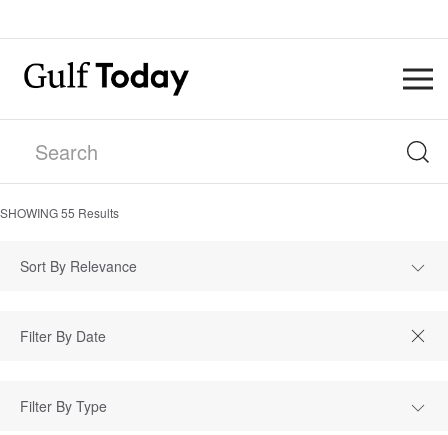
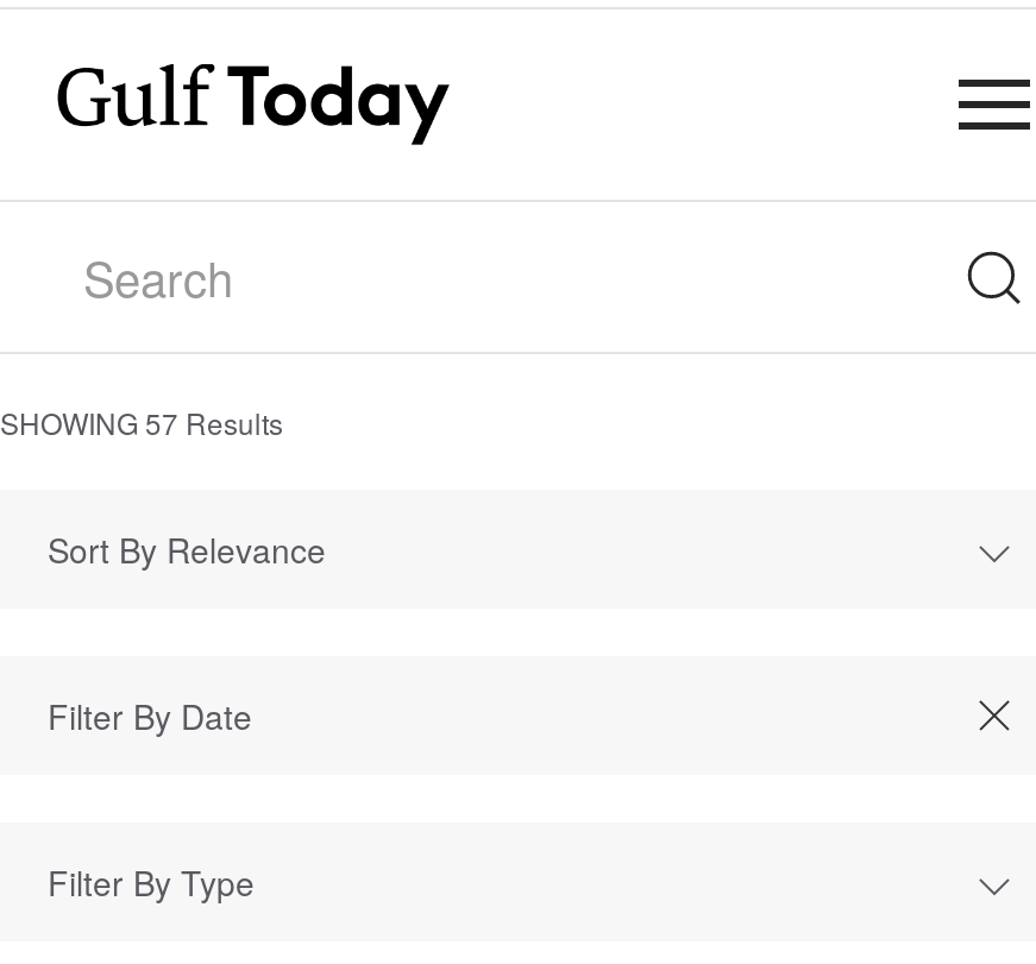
[0,204,119,221] SHOWING 55 Results -> [0,402,283,442] SHOWING 57 Results

